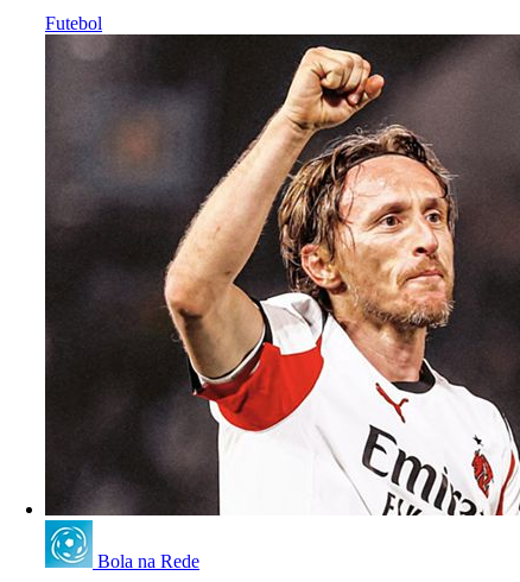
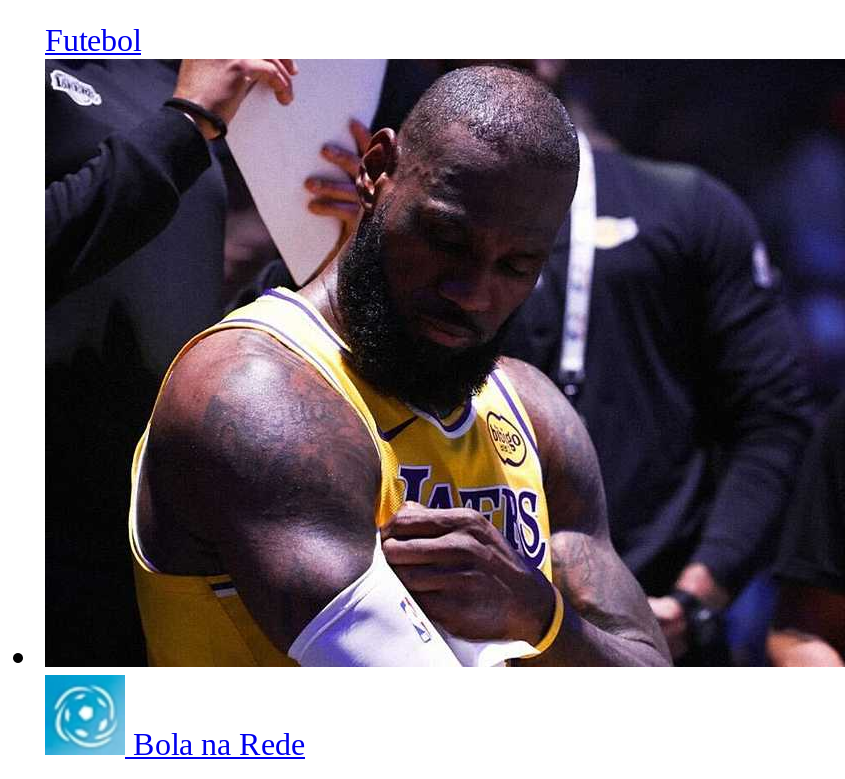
[45,33,516,521] [image] -> [47,58,839,678] [image]

